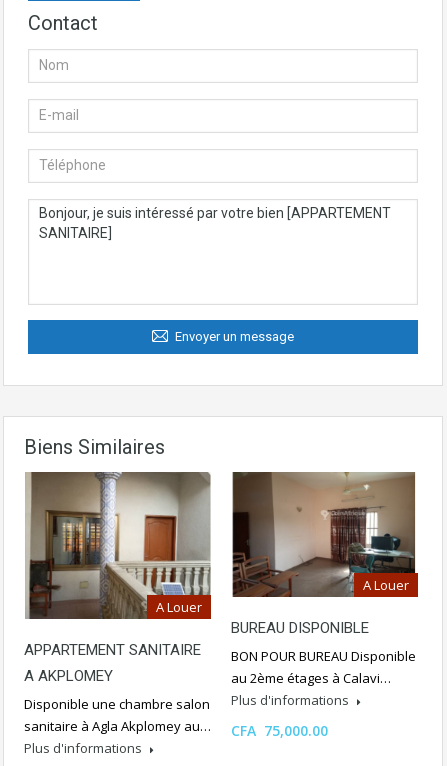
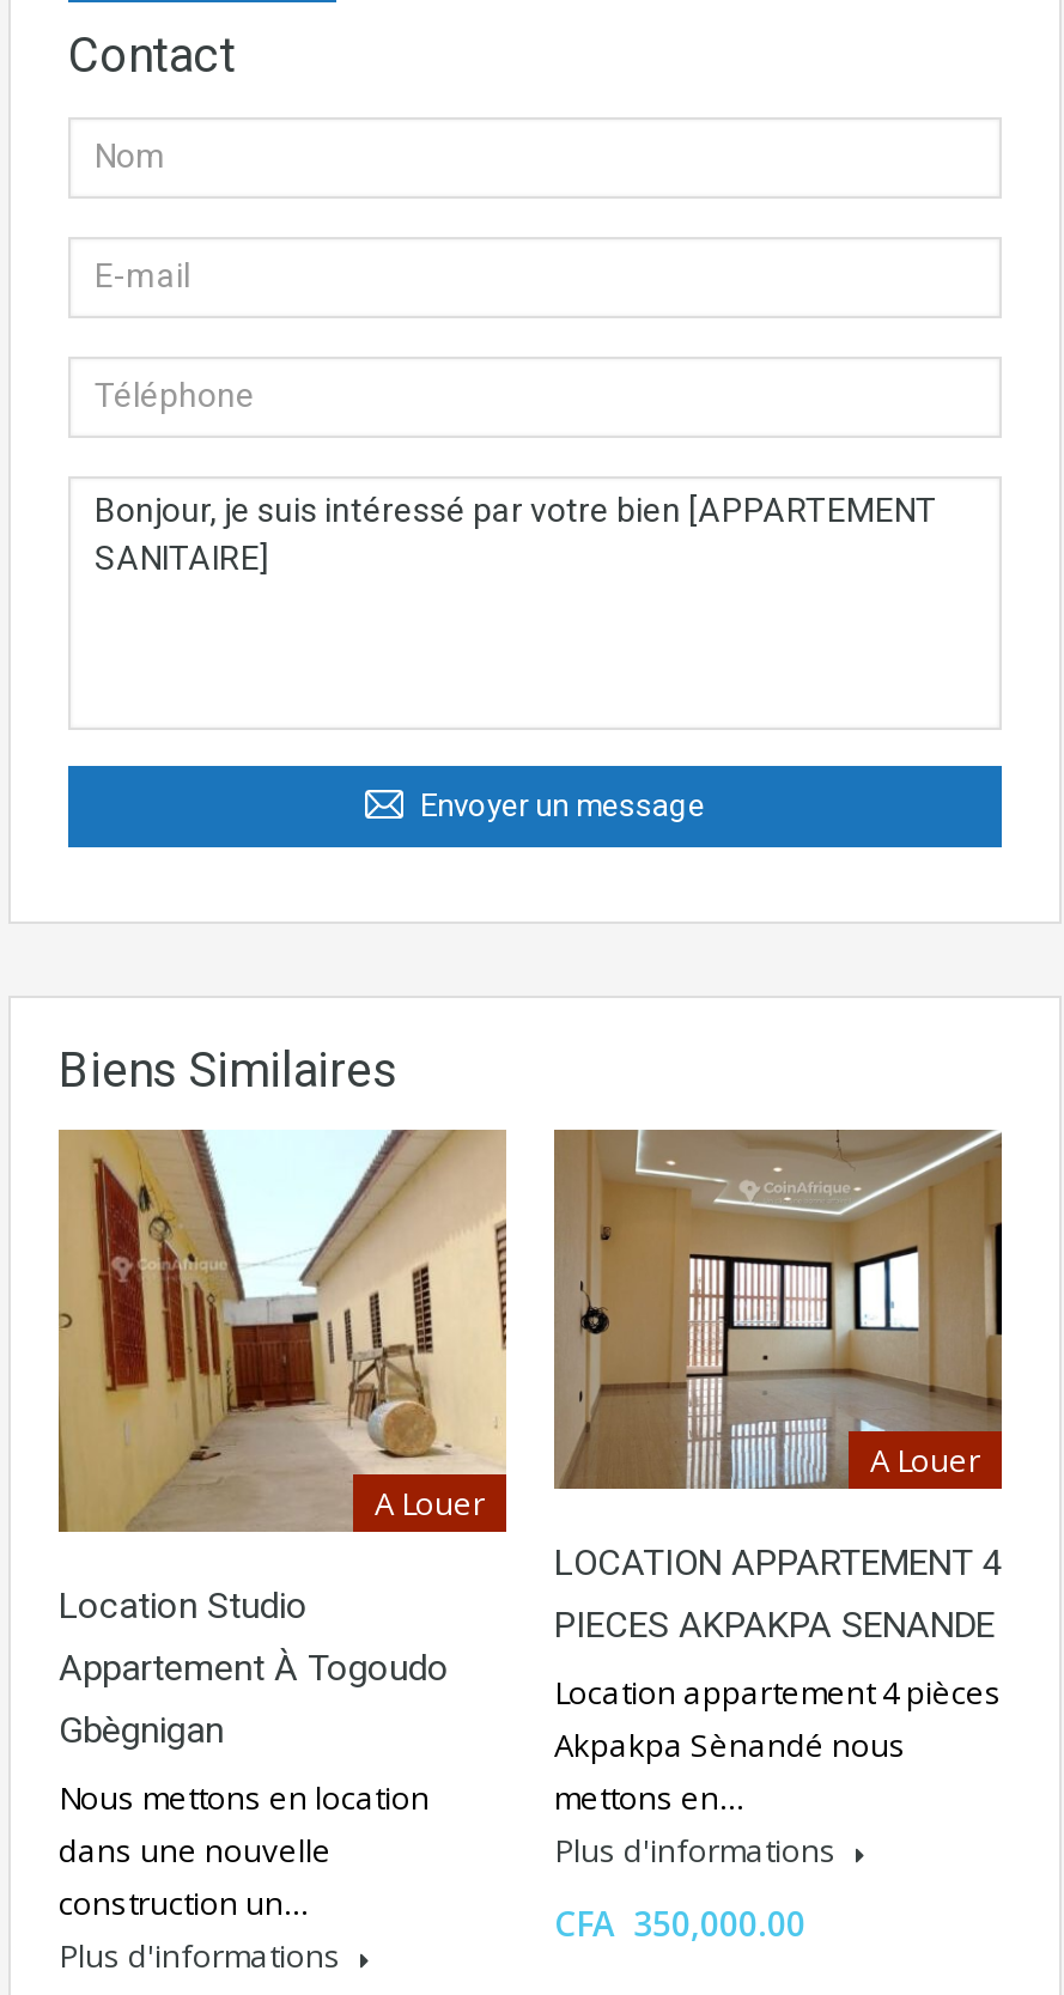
[24,471,369,637] [image] | BUREAU DISPONIBLE -> [56,1127,1002,1647] [image] | LOCATION APPARTEMENT 4 | PIECES AKPAKPA SENANDE
[233,471,418,598] [image] -> [554,1127,1004,1491] [image]
[24,641,201,685] APPARTEMENT SANITAIRE | A AKPLOMEY -> [59,1585,449,1753] Location Studio | Appartement À Togoudo | Gbègnigan
[231,647,416,687] BON POUR BUREAU Disponible | au 2ème étages à Calavi… -> [554,1671,1002,1820] Location appartement 4 pièces | Akpakpa Sènandé nous | mettons en…
[24,695,211,735] Disponible une chambre salon | sanitaire à Agla Akplomey au… -> [59,1777,430,1925] Nous mettons en location | dans une nouvelle | construction un…
[231,721,328,740] CFA 75,000.00 -> [554,1901,805,1946] CFA 350,000.00

